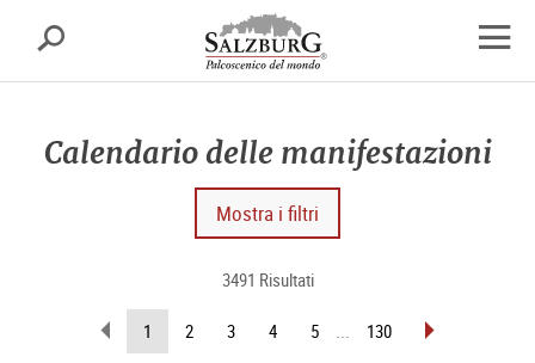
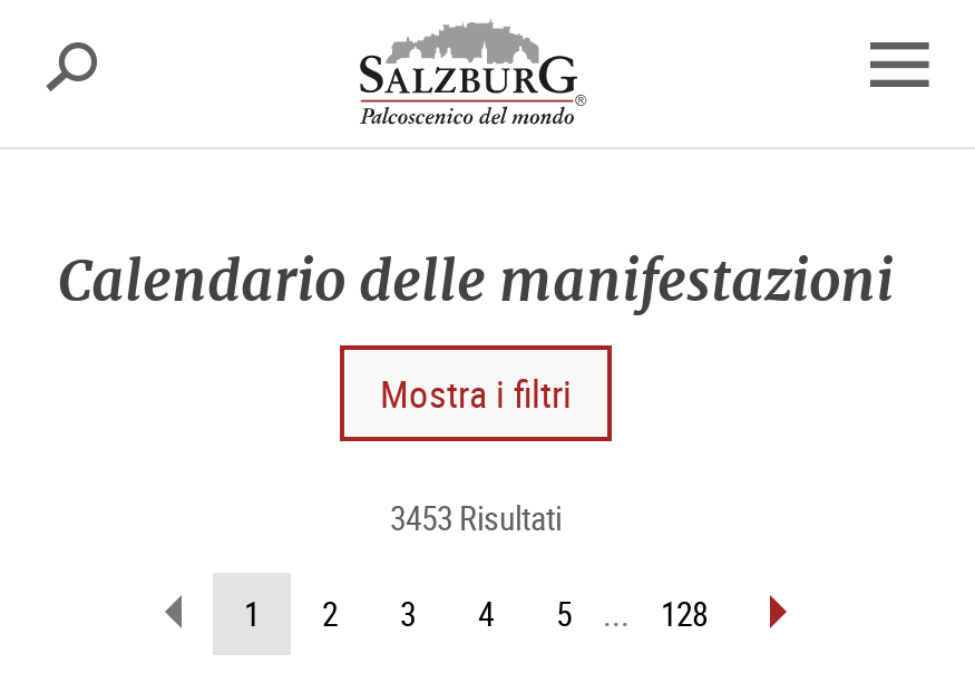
[222,267,313,291] 3491 Risultati -> [390,495,562,539] 3453 Risultati
[367,319,392,343] 130 -> [661,591,708,635] 128

